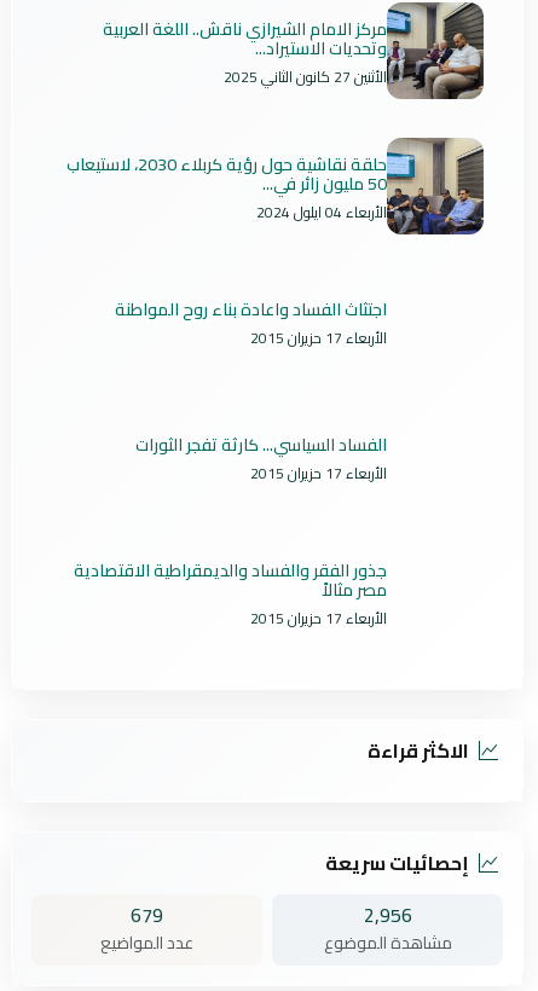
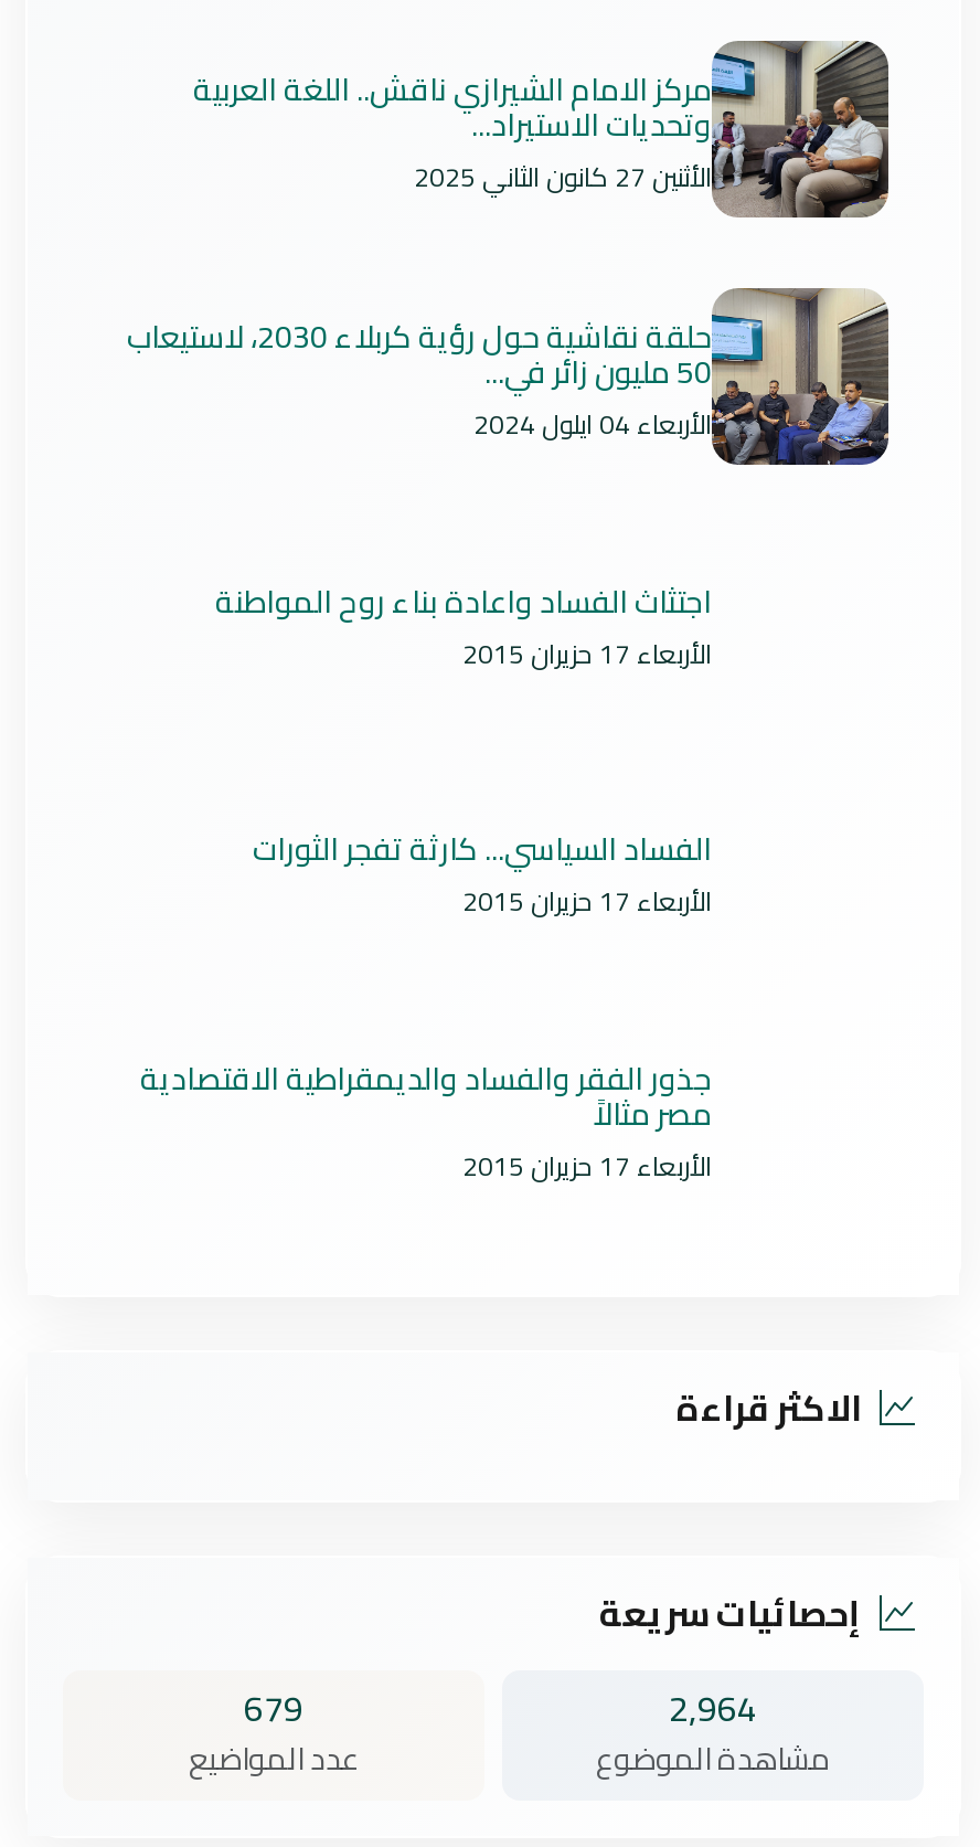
[363,896,412,933] 2,956 -> [669,1674,757,1740] 2,964

